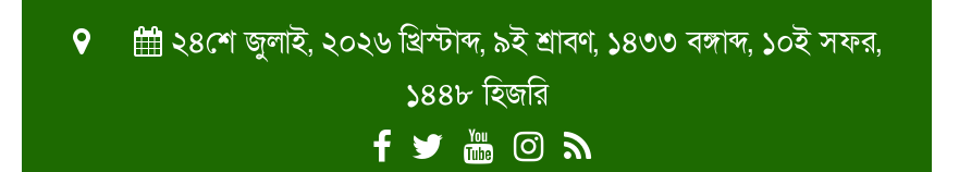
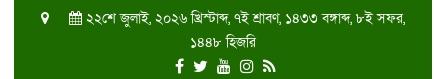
[162,22,881,63] ২৪শে জুলাই, ২০২৬ খ্রিস্টাব্দ, ৯ই শ্রাবণ, ১৪৩৩ বঙ্গাব্দ, ১০ই সফর, -> [82,9,405,28] ২২শে জুলাই, ২০২৬ খ্রিস্টাব্দ, ৭ই শ্রাবণ, ১৪৩৩ বঙ্গাব্দ, ৮ই সফর,

